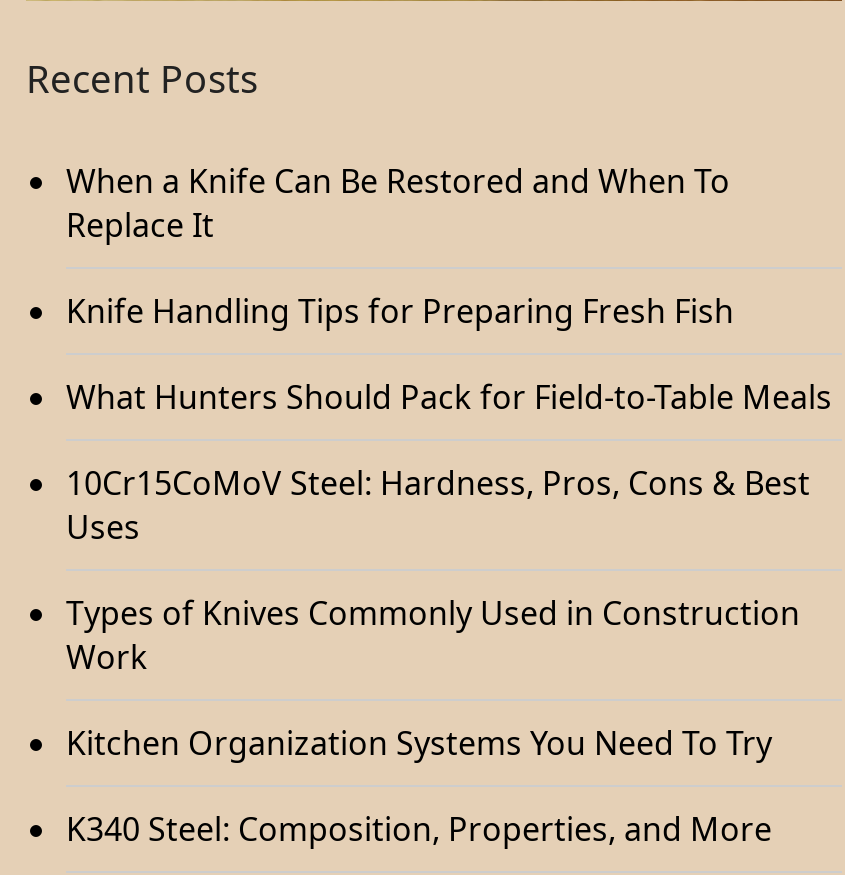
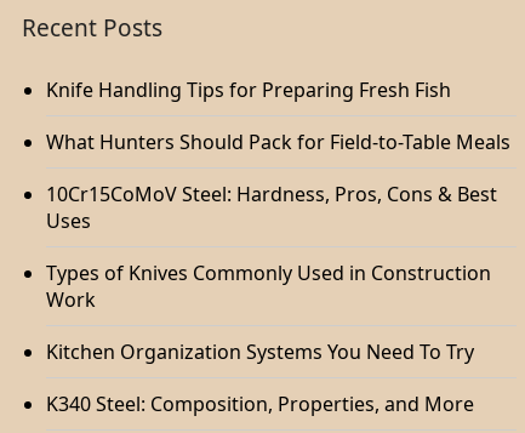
[66,159,730,247] When a Knife Can Be Restored and When To | Replace It -> none

